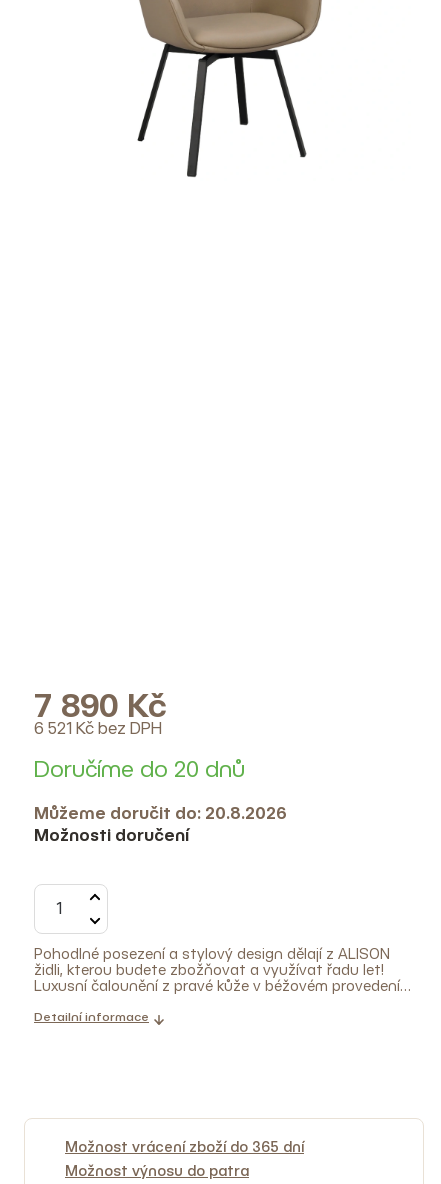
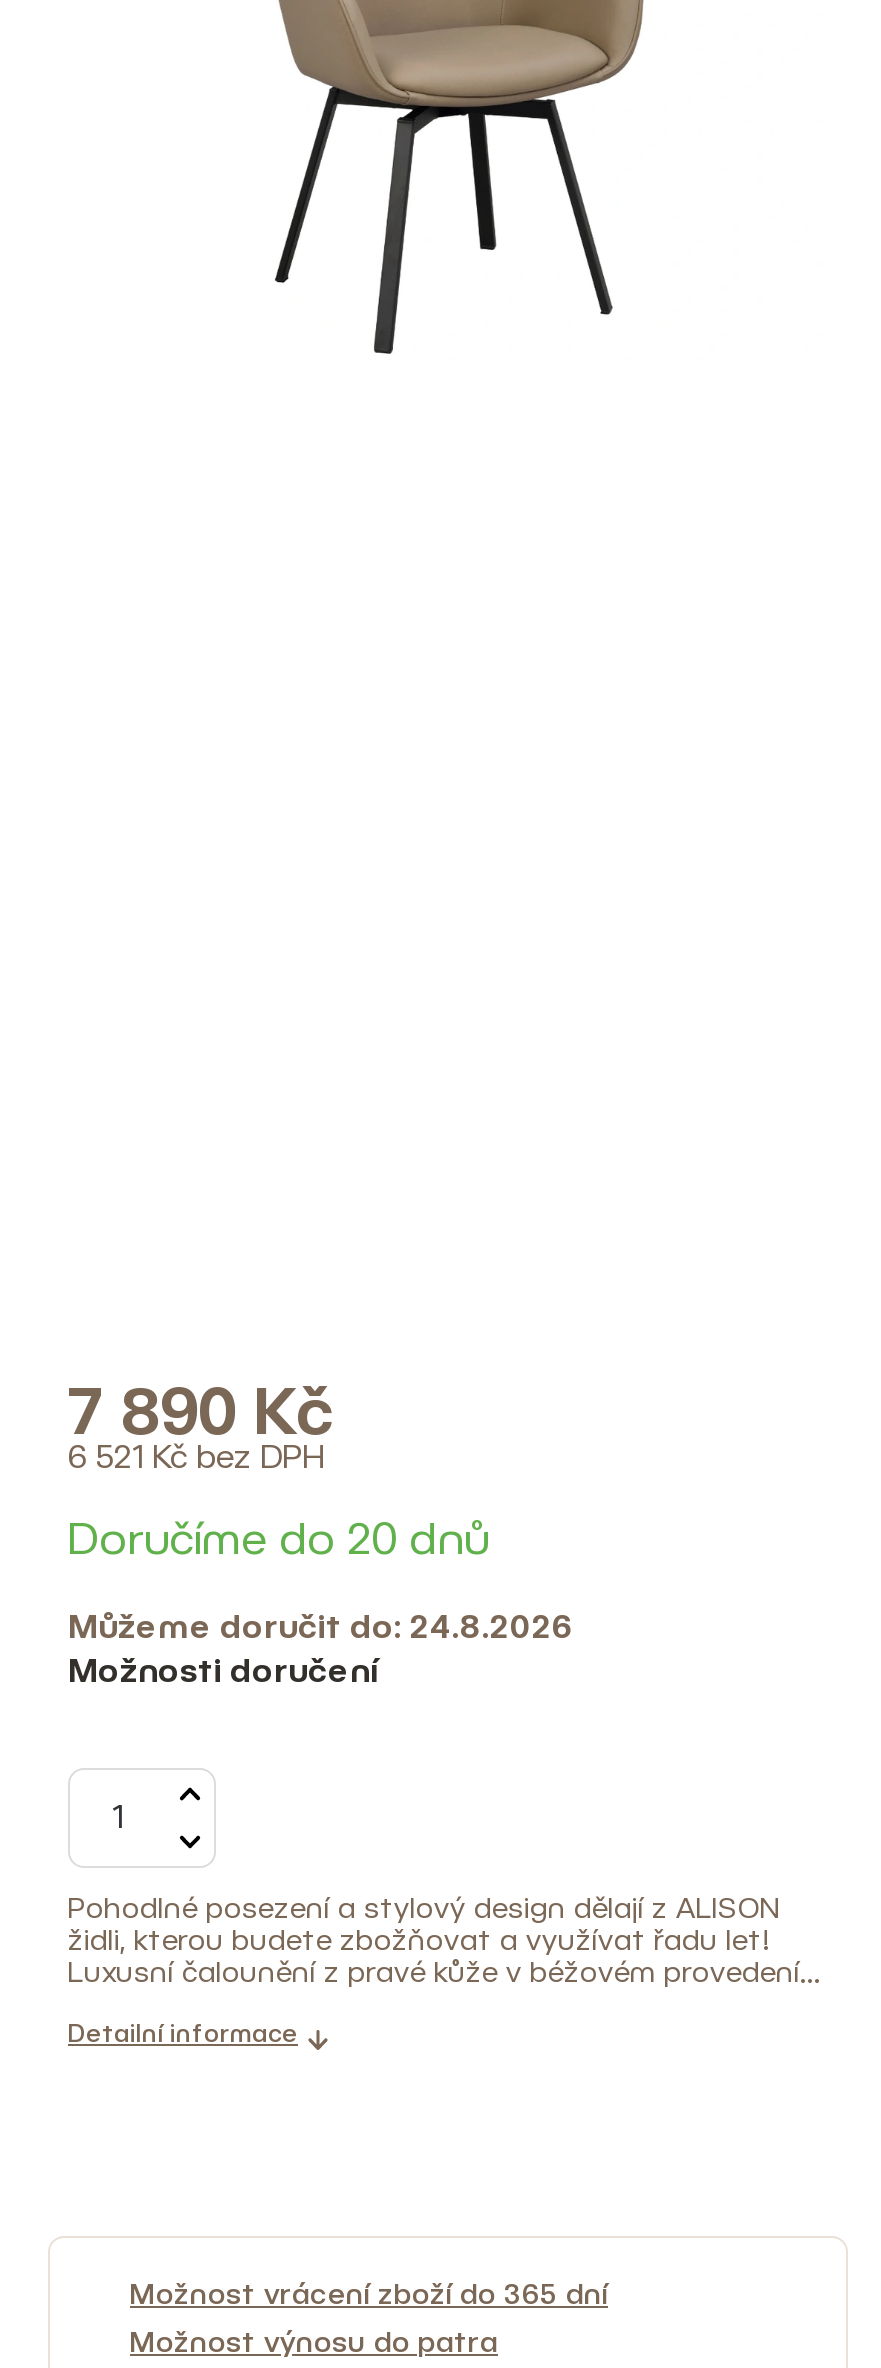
[34,803,287,823] Můžeme doručit do: 20.8.2026 -> [68,1607,574,1647] Můžeme doručit do: 24.8.2026

